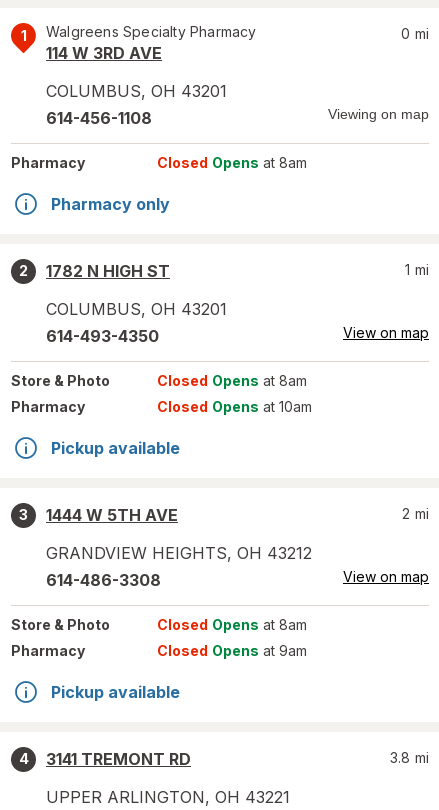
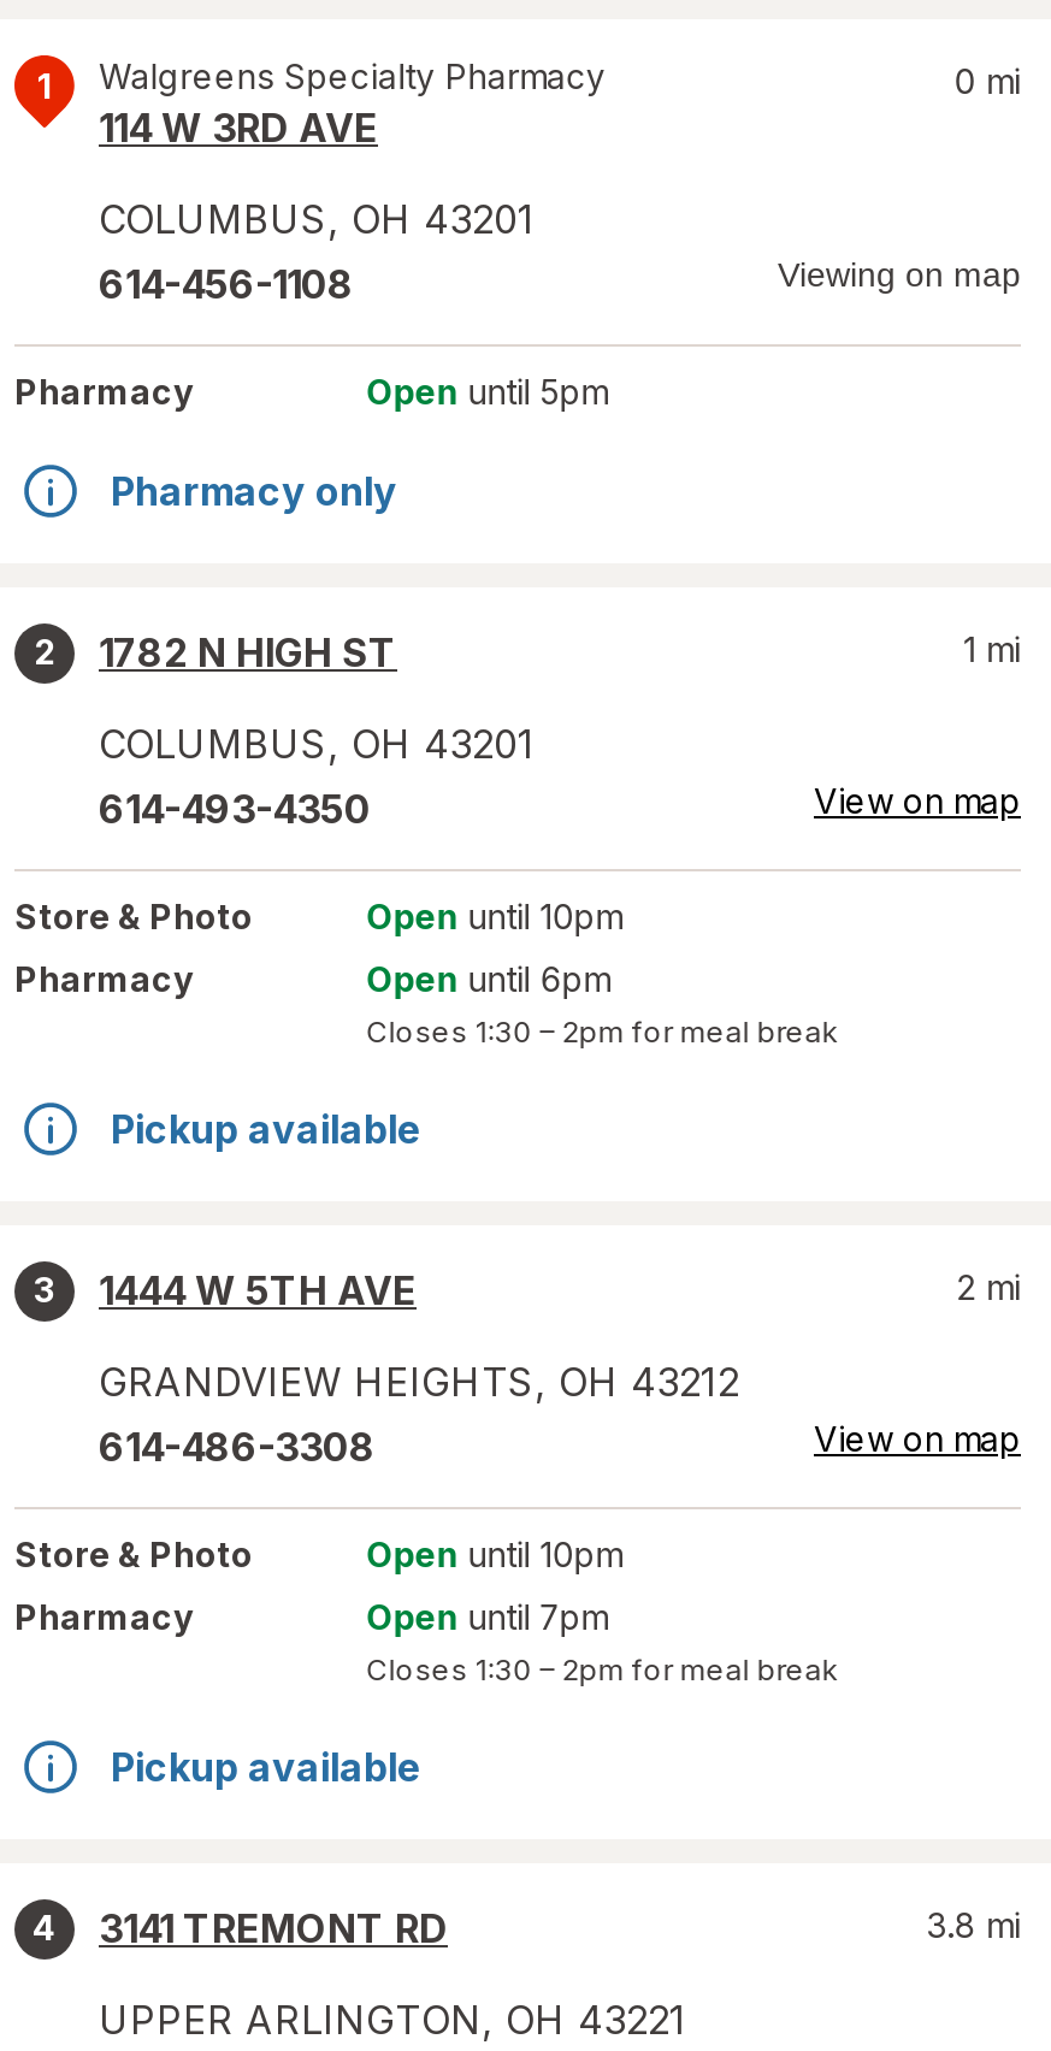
[157,154,307,171] Closed Opens at 8am -> [367,371,607,412] Open until 5pm
[157,372,307,389] Closed Opens at 8am -> [367,896,622,936] Open until 10pm
[157,398,312,415] Closed Opens at 10am -> [367,958,839,1050] Open until 6pm | Closes 1:30 – 2pm for meal break
[157,616,307,633] Closed Opens at 8am -> [367,1533,622,1574] Open until 10pm
[157,642,307,659] Closed Opens at 9am -> [367,1596,839,1688] Open until 7pm | Closes 1:30 – 2pm for meal break

